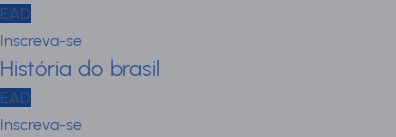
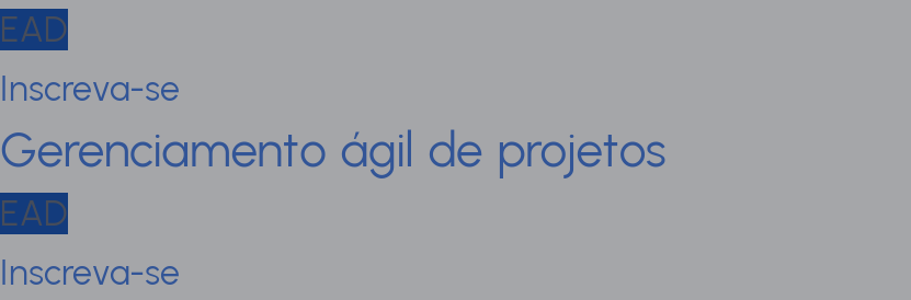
[0,55,159,82] História do brasil -> [0,120,667,180] Gerenciamento ágil de projetos

